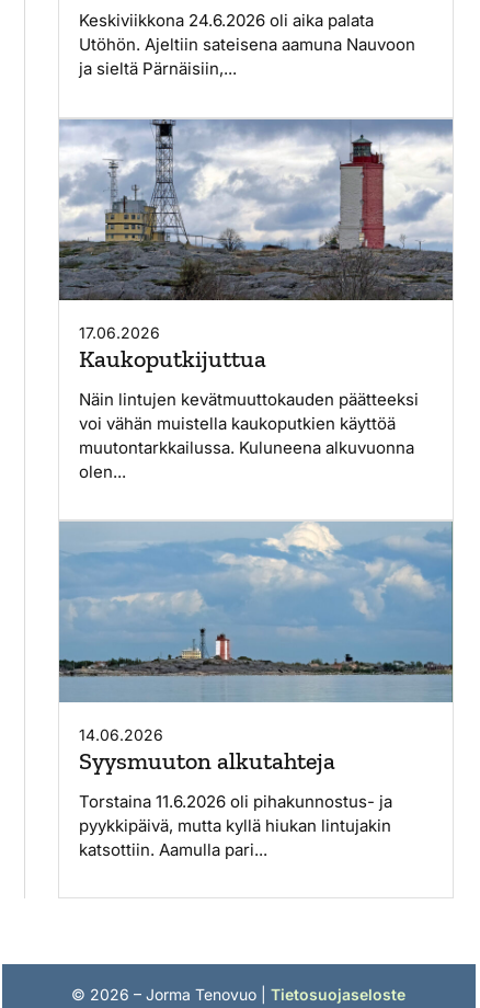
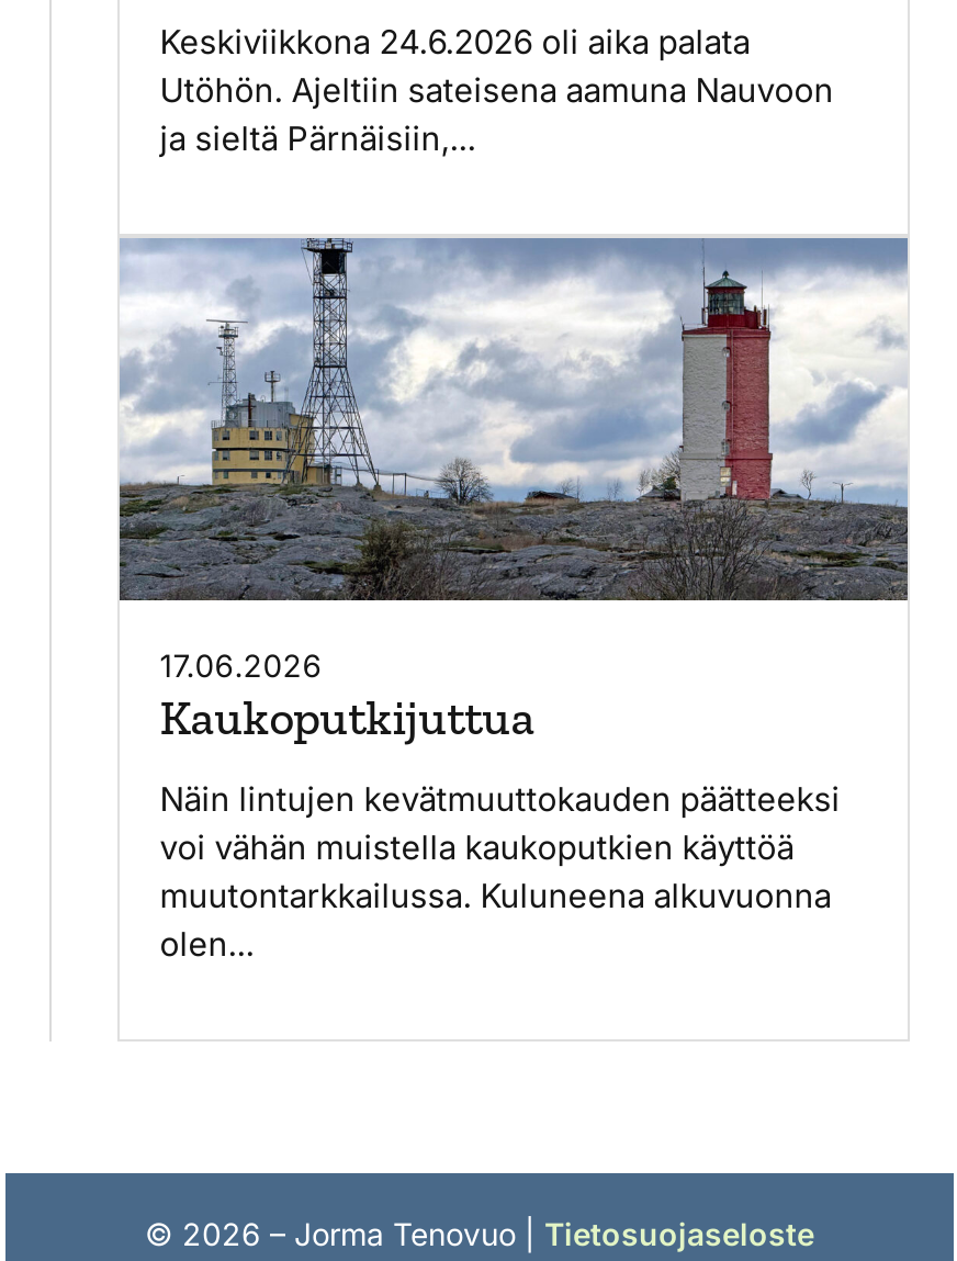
[58,520,454,860] [image] | 14.06.2026 | Syysmuuton alkutahteja | Torstaina 11.6.2026 oli pihakunnostus- ja | pyykkipäivä, mutta kyllä hiukan lintujakin | katsottiin. Aamulla pari... -> none

